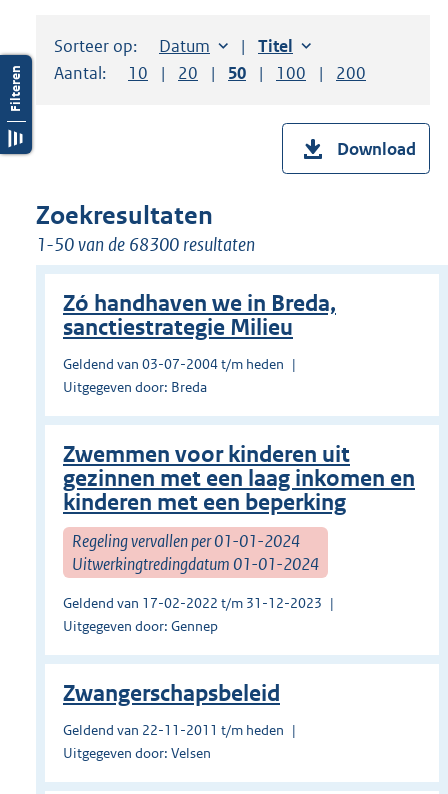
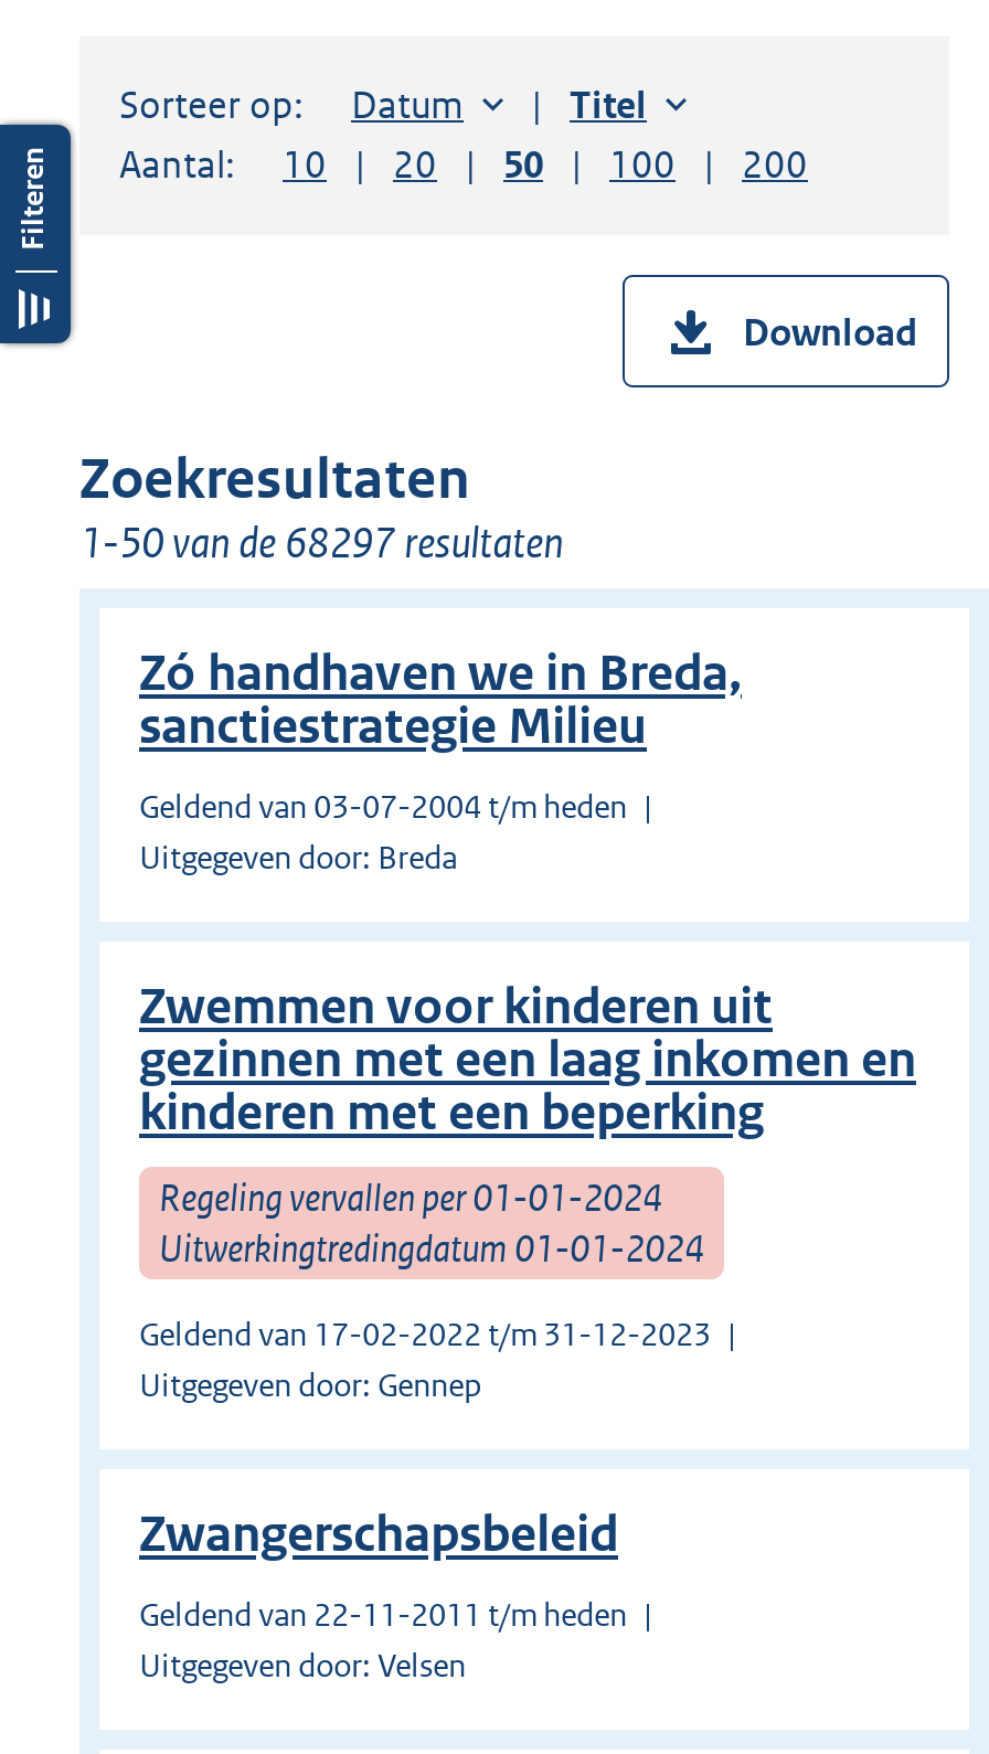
[36,233,255,256] 1-50 van de 68300 resultaten -> [79,517,563,568] 1-50 van de 68297 resultaten

